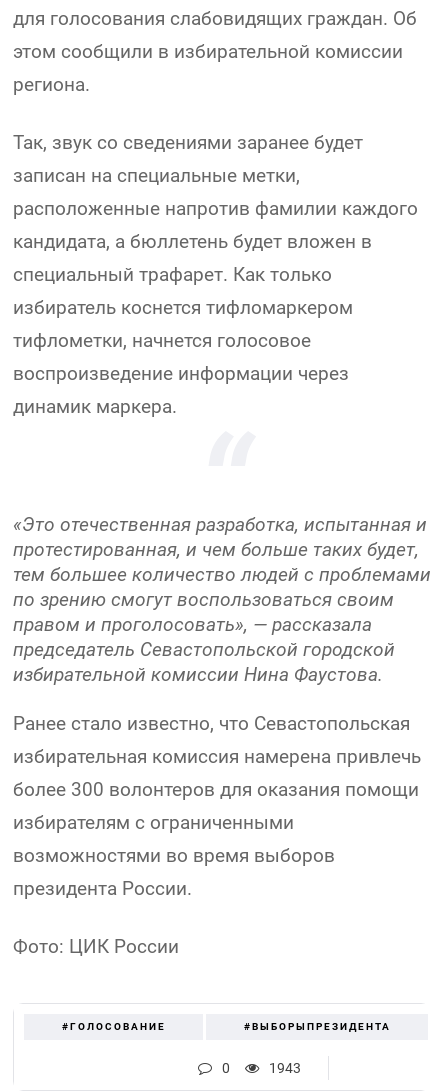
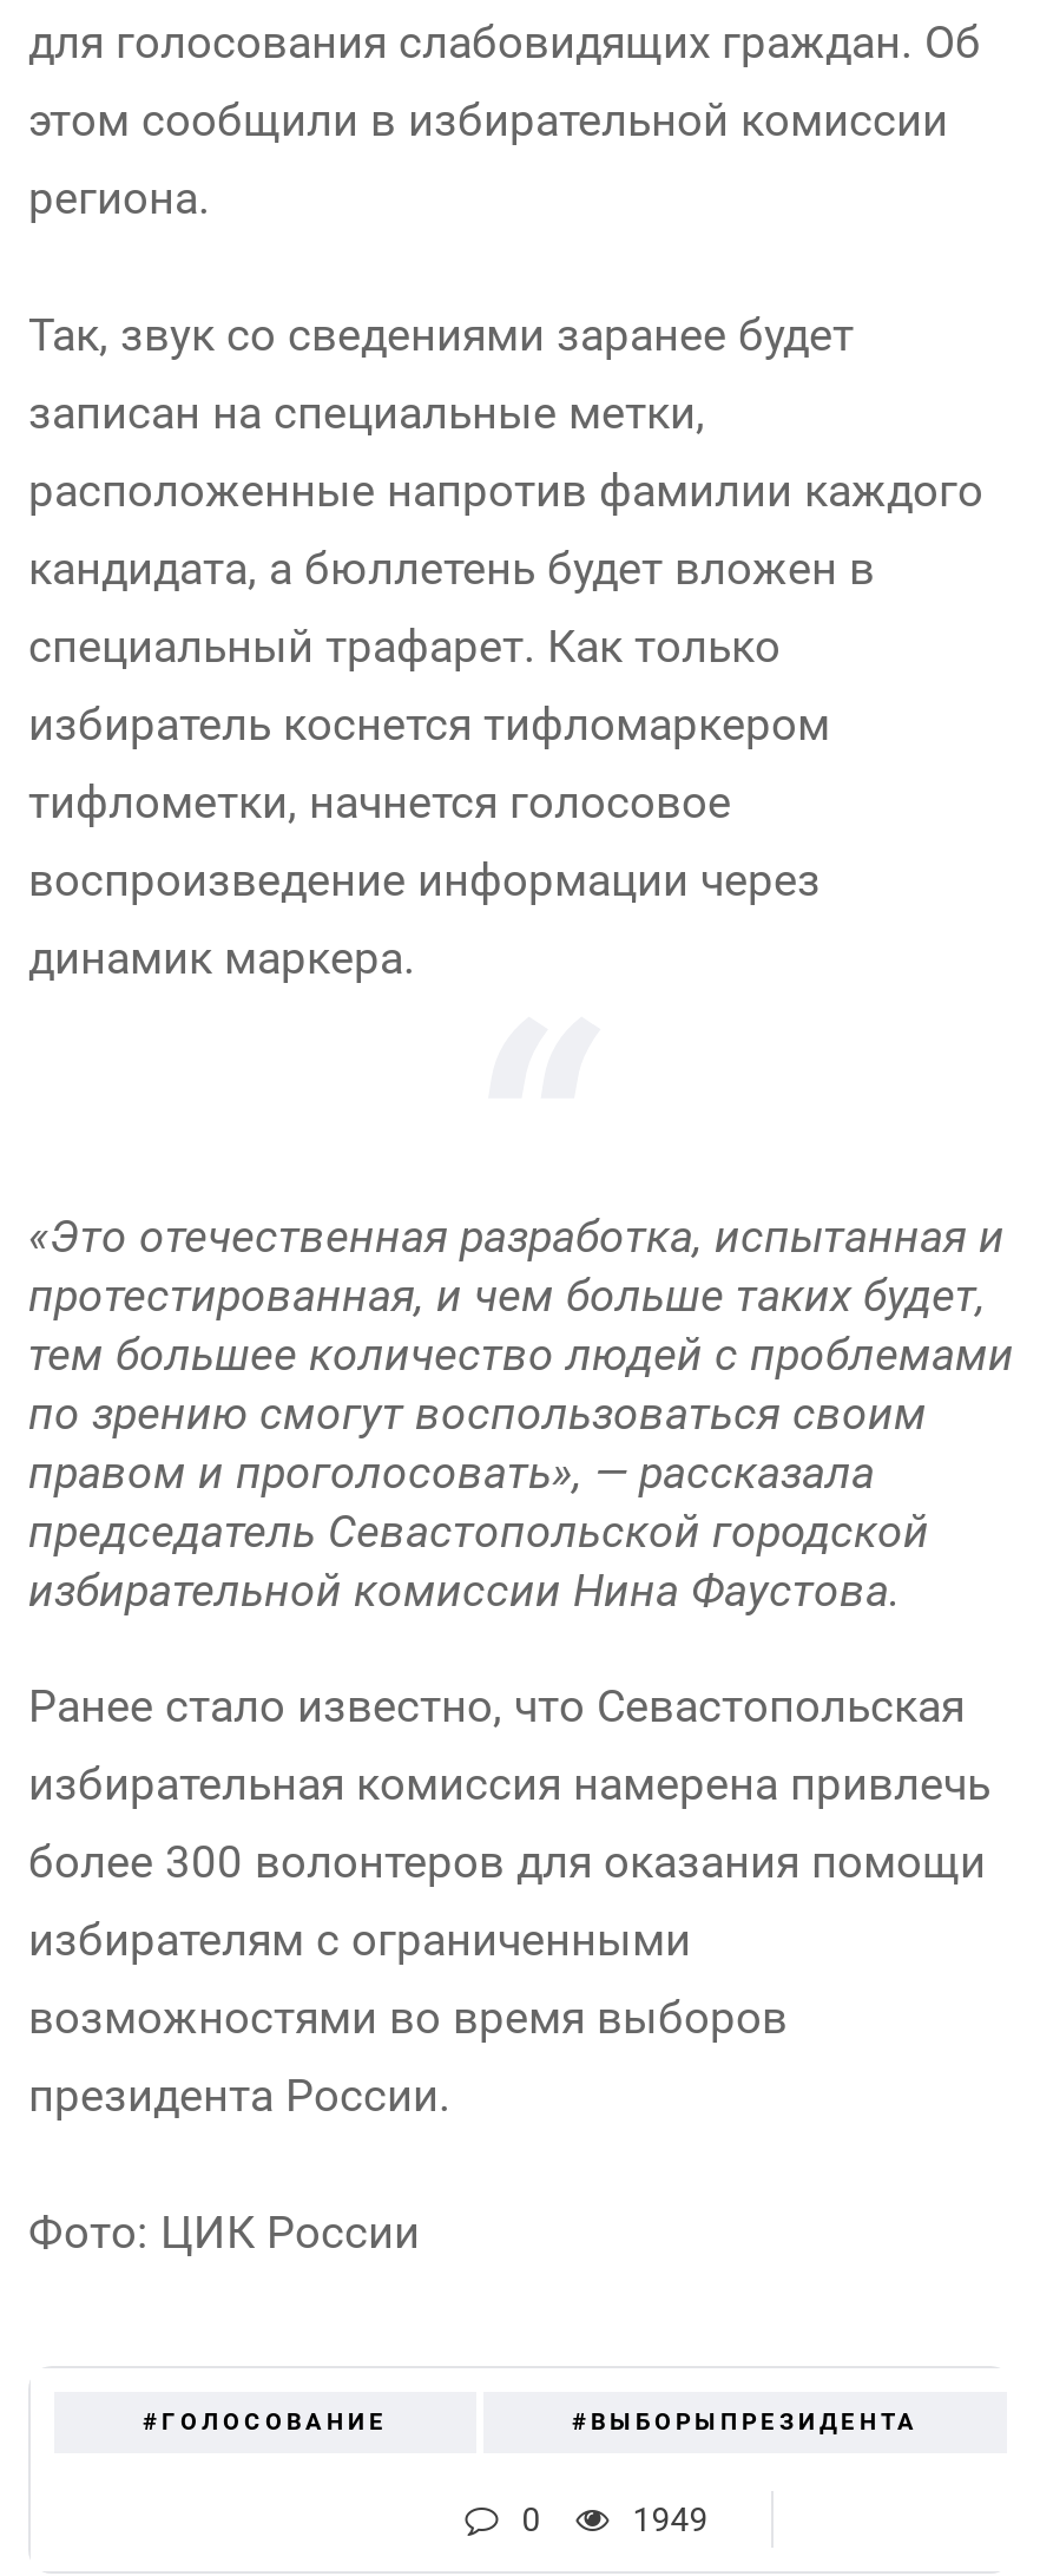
[269,1060,301,1076] 1943 -> [632,2500,708,2538] 1949

